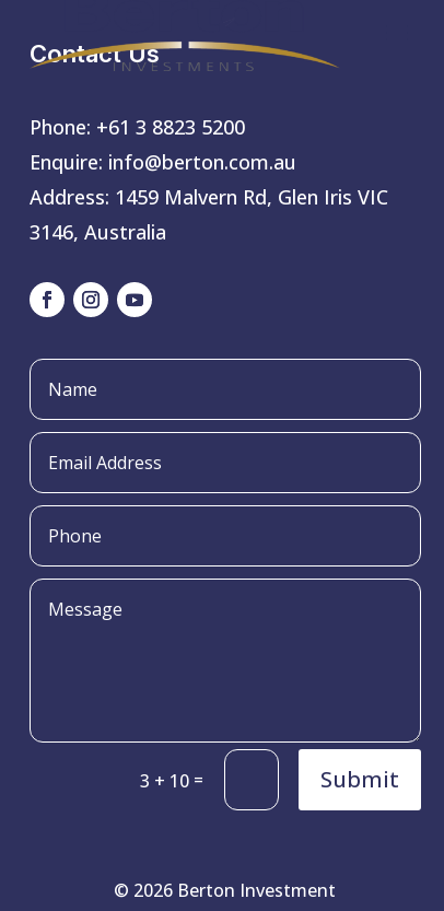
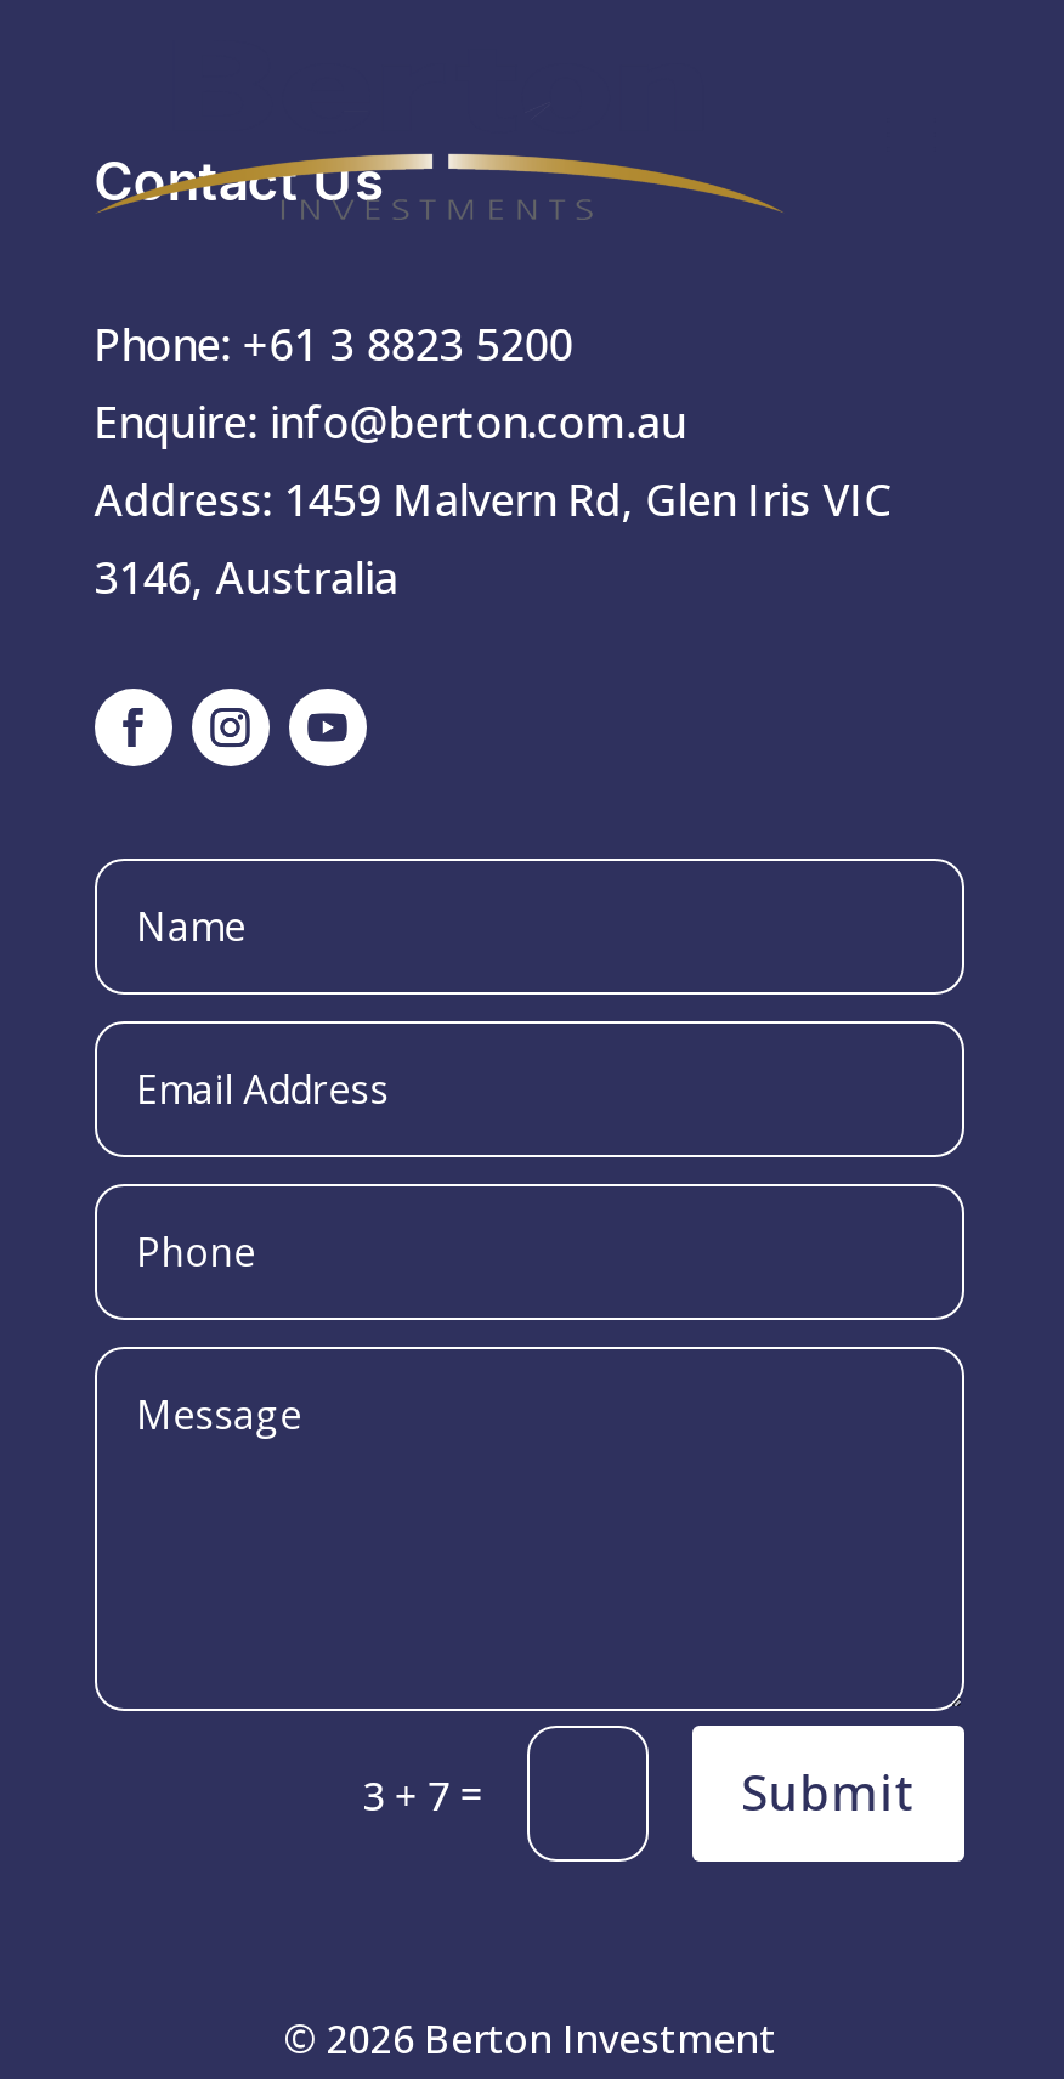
[140,767,208,793] 3 + 10 = -> [362,1766,491,1823] 3 + 7 =

